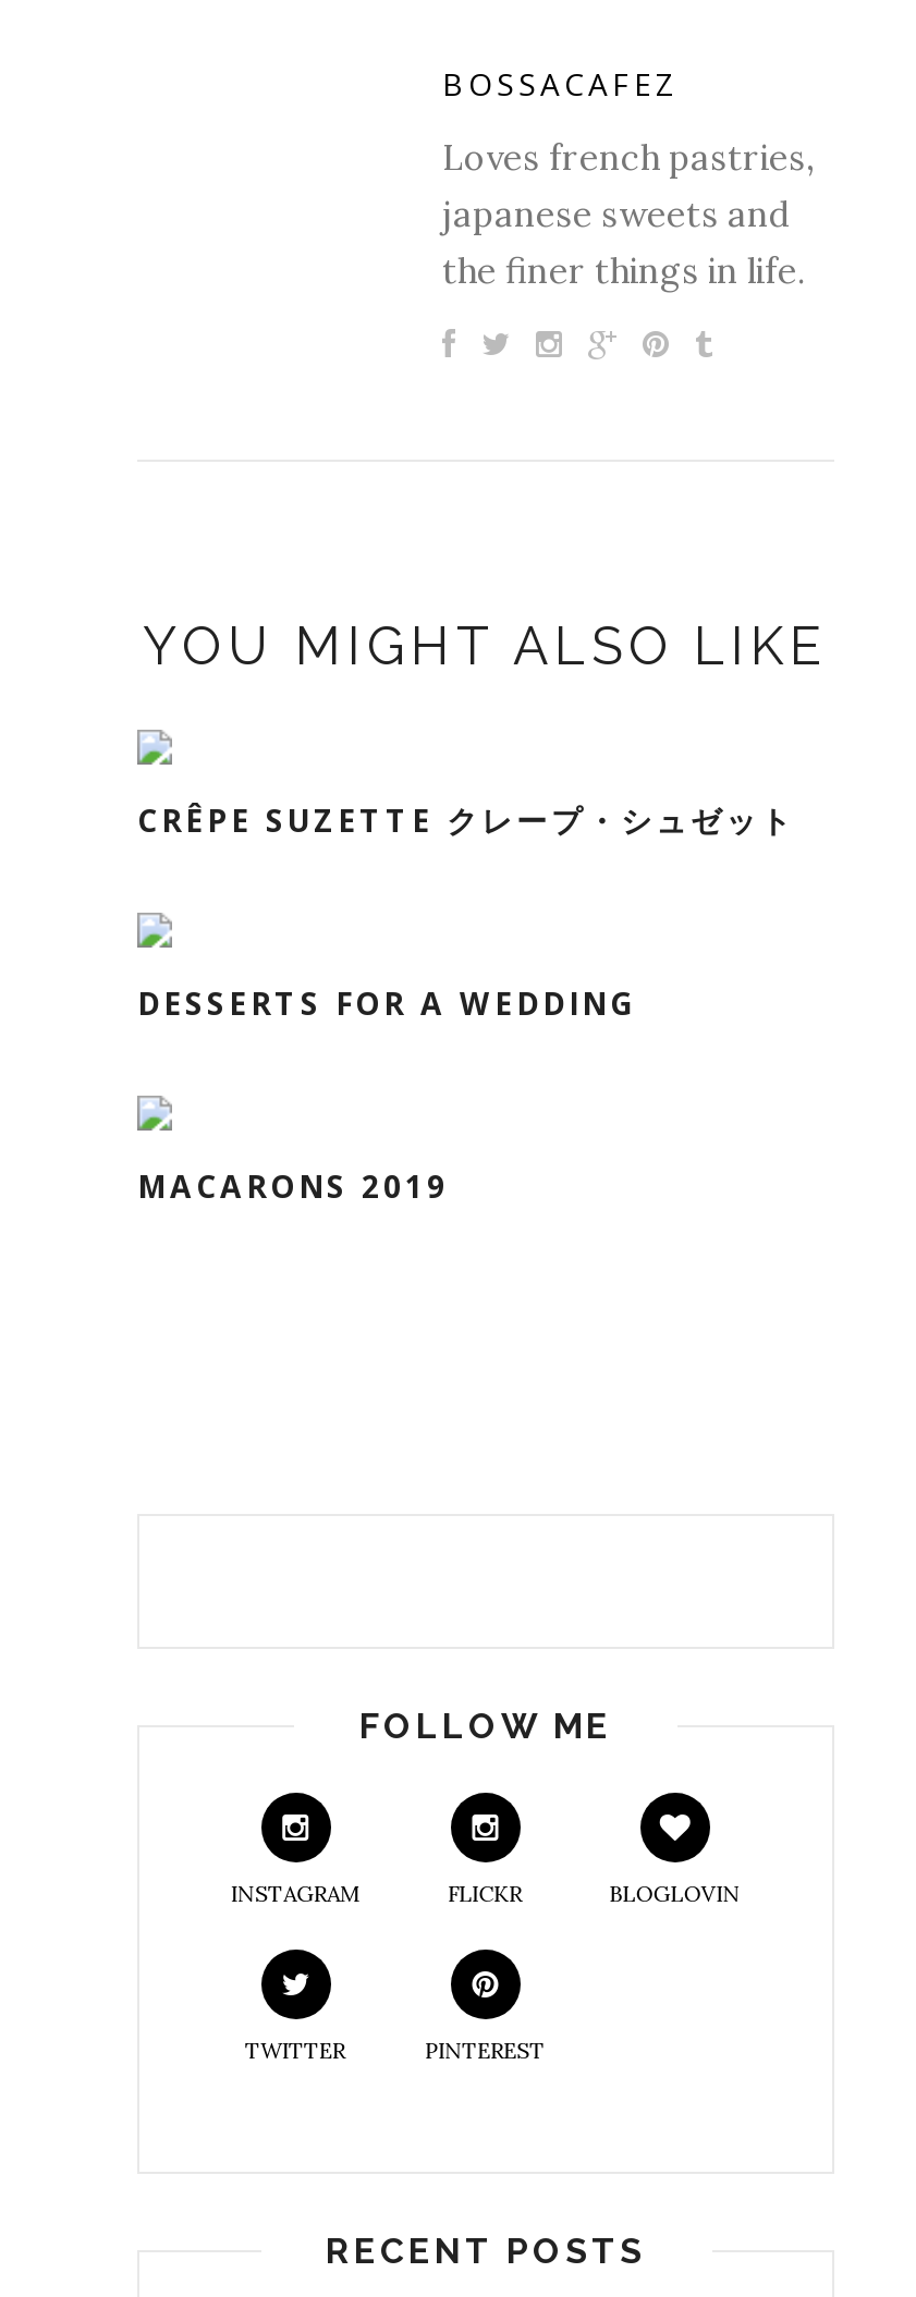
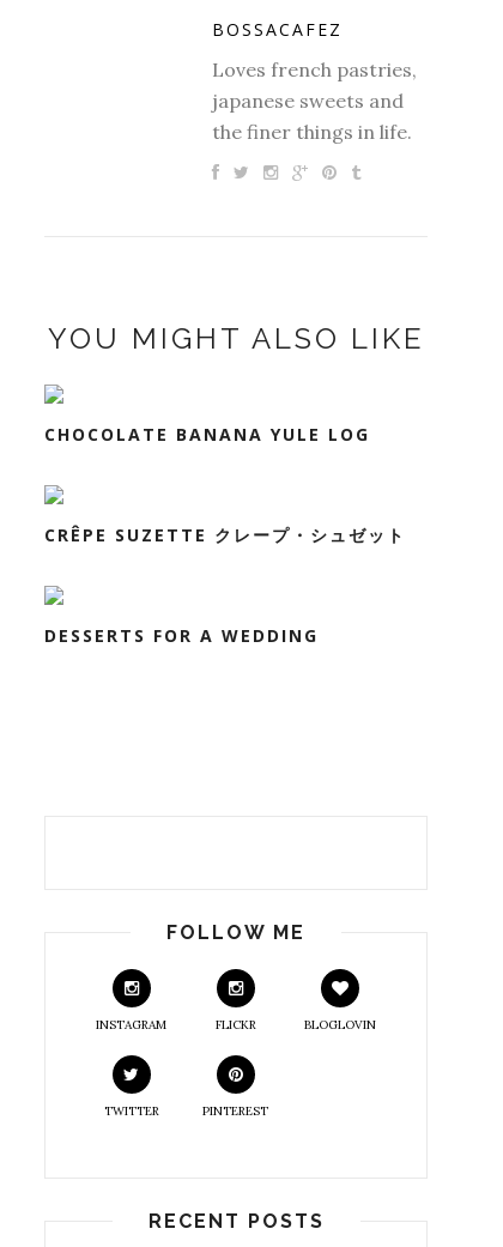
none -> [44,422,370,445] CHOCOLATE BANANA YULE LOG
moved [137,799,795,1023] -> [44,523,406,646]: CRÊPE SUZETTE クレープ・シュゼット | DESSERTS FOR A WEDDING
[137,1165,449,1206] MACARONS 2019 -> none

